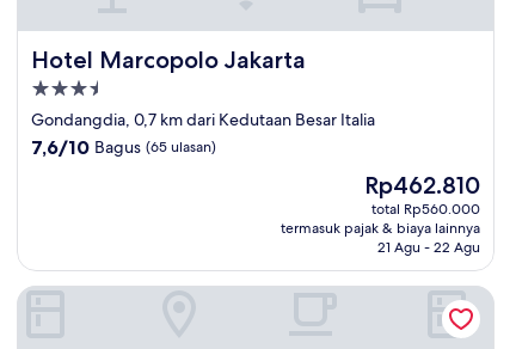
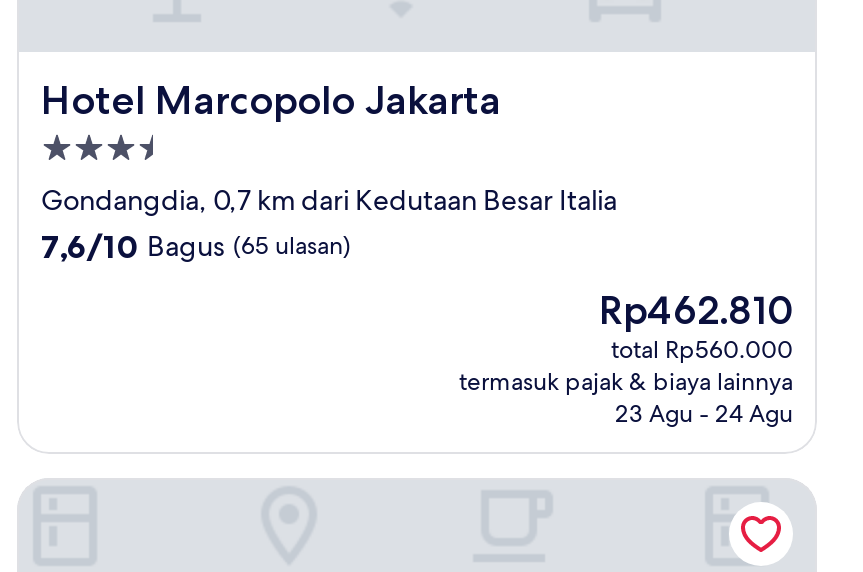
[377,238,480,257] 21 Agu - 22 Agu -> [615,398,793,430] 23 Agu - 24 Agu

